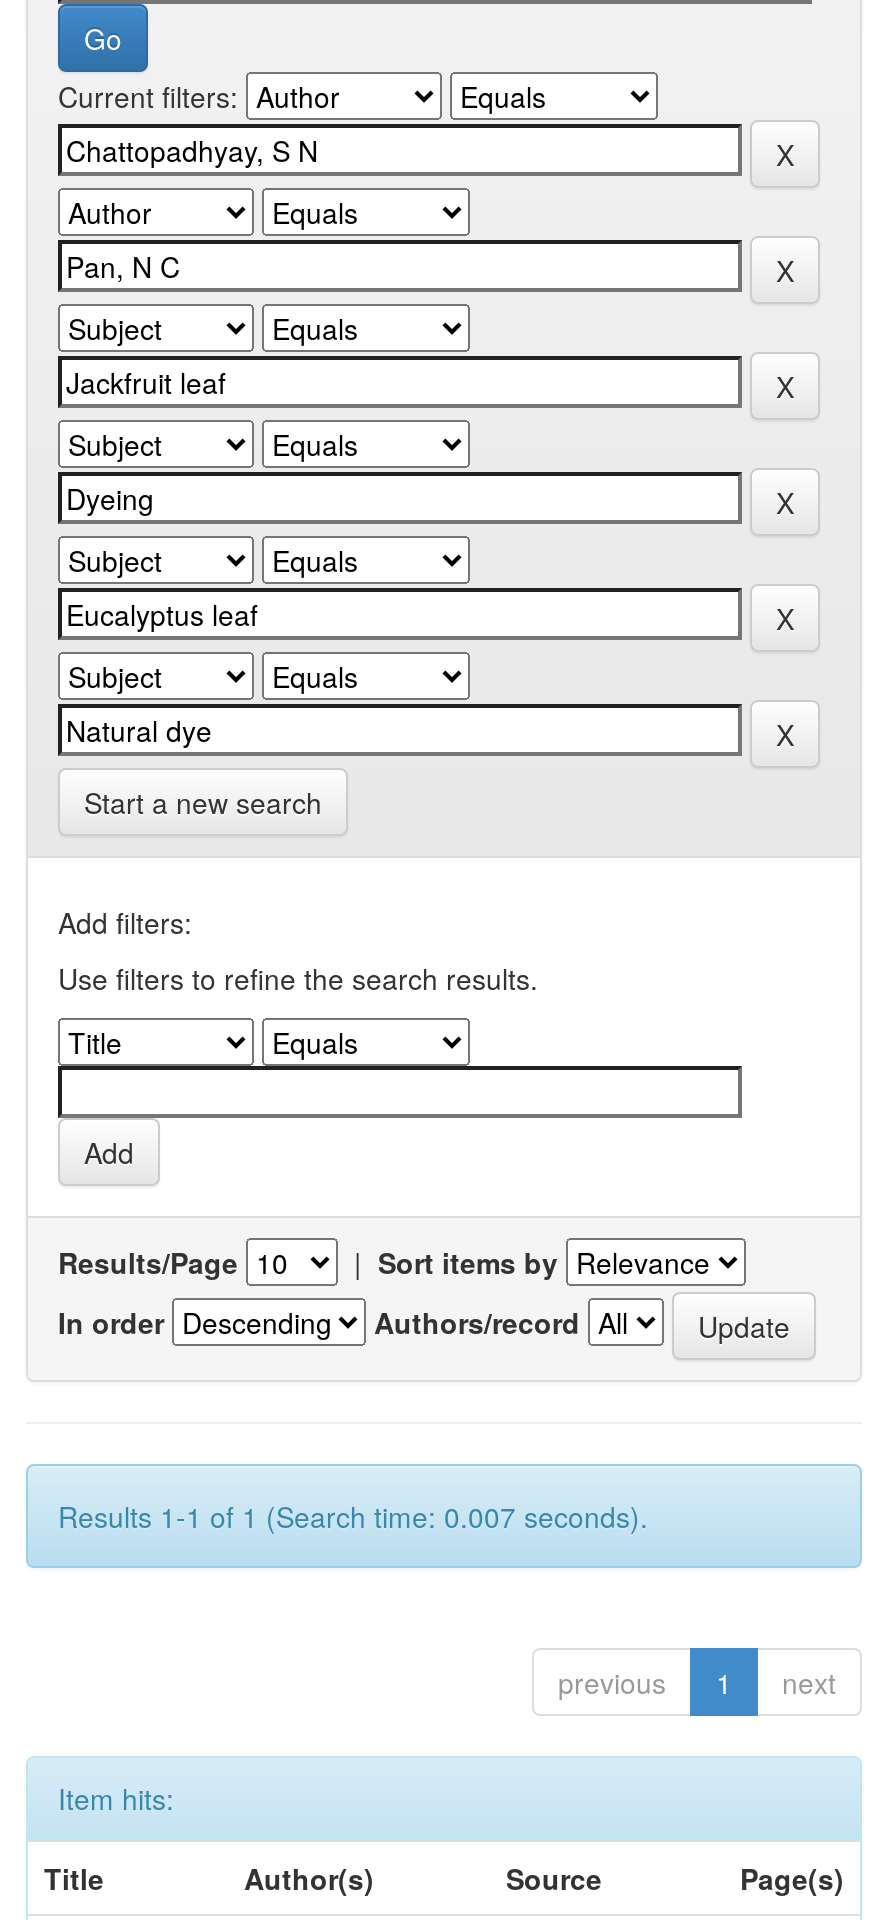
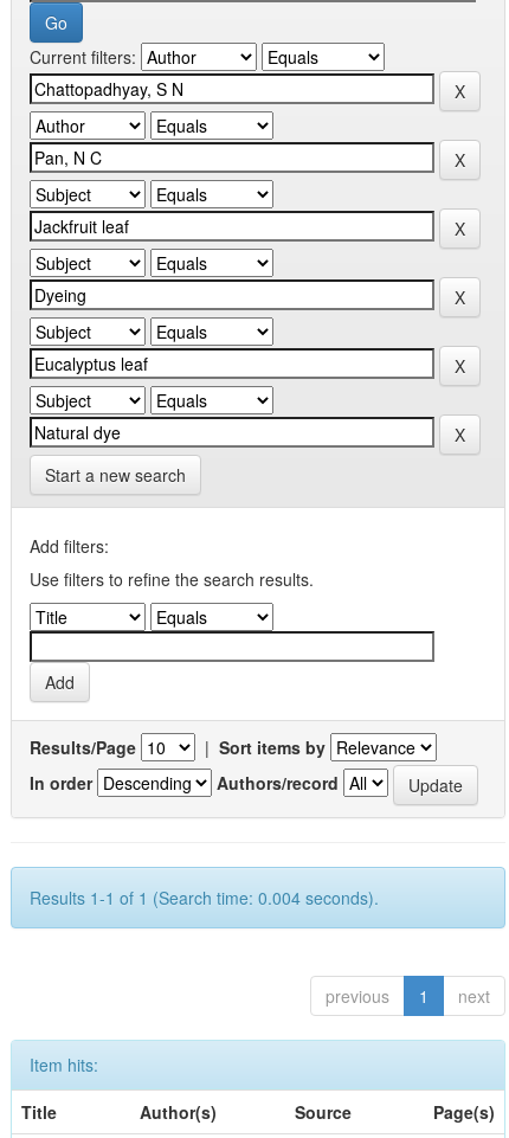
[58,1496,648,1536] Results 1-1 of 1 (Search time: 0.007 seconds). -> [30,886,379,909] Results 1-1 of 1 (Search time: 0.004 seconds).

